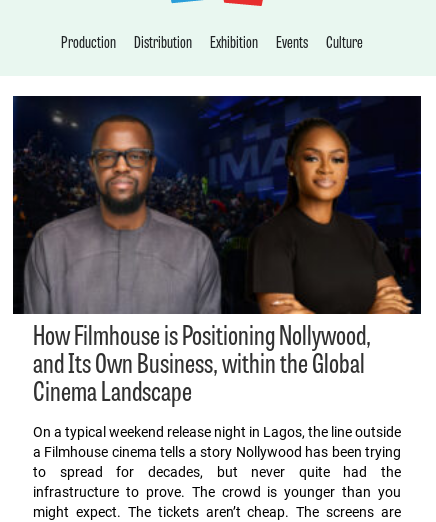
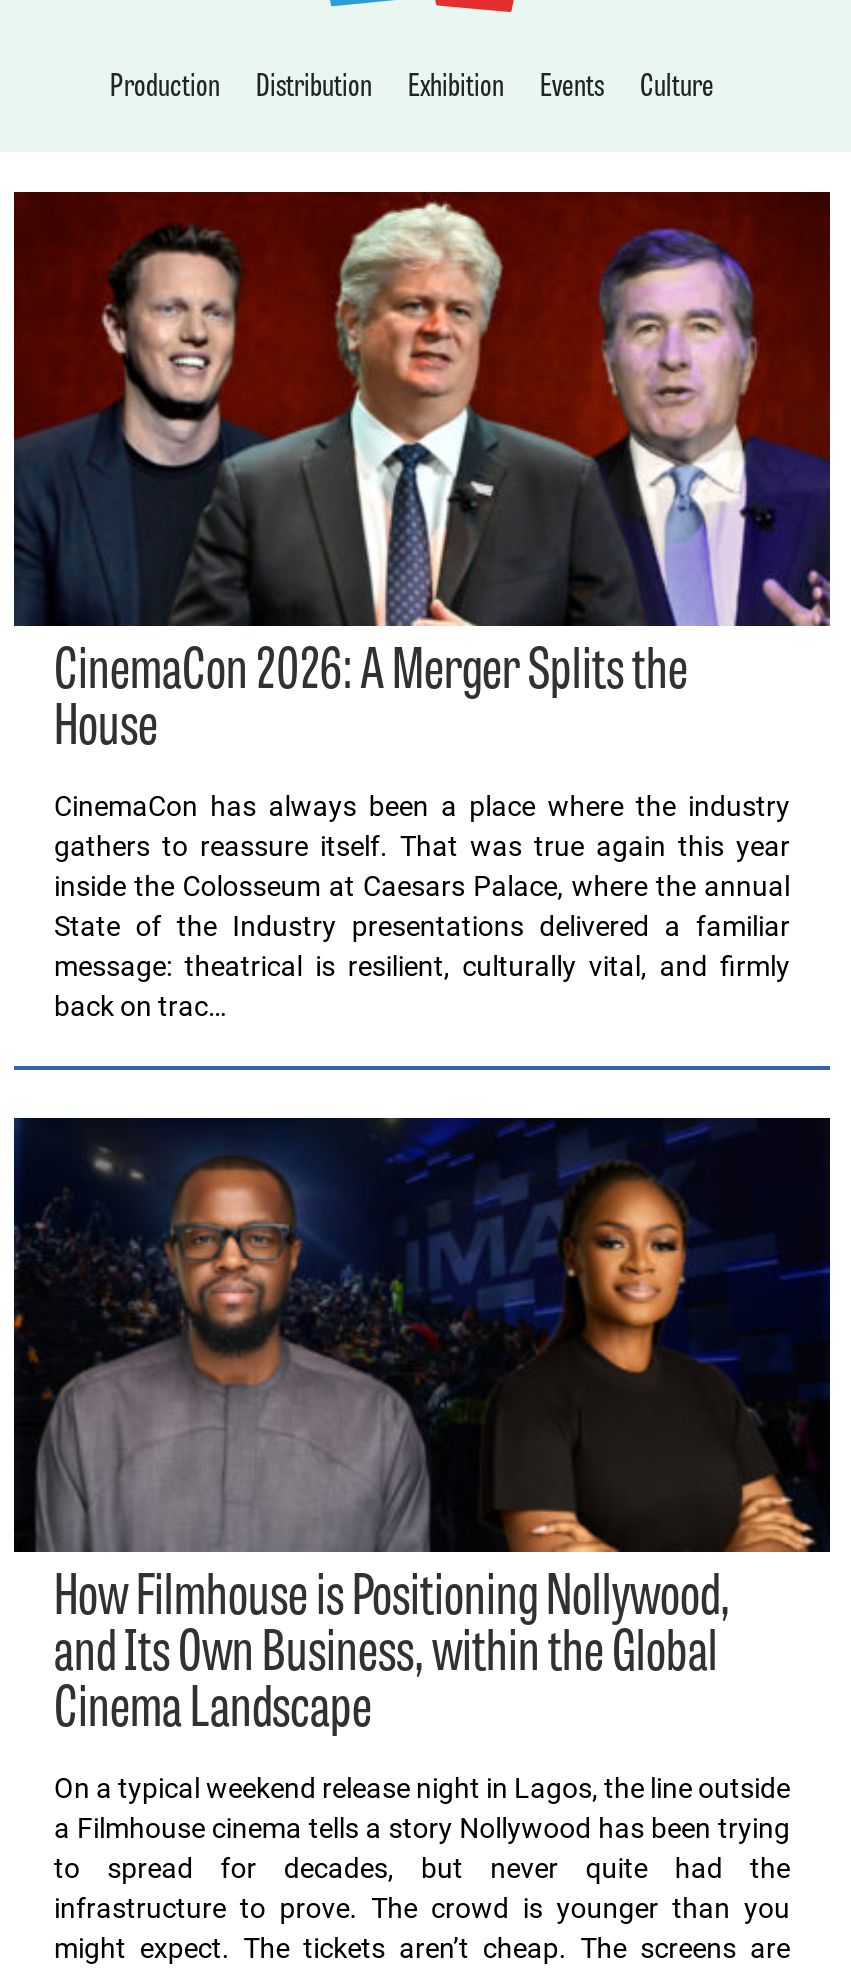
none -> [14,192,832,1022] [image] | CinemaCon 2026: A Merger Splits the | House | CinemaCon has always been a place where the industry | gathers to reassure itself. That was true again this year | inside the Colosseum at Caesars Palace, where the annual | State of the Industry presentations delivered a familiar | message: theatrical is resilient, culturally vital, and firmly | back on trac…

